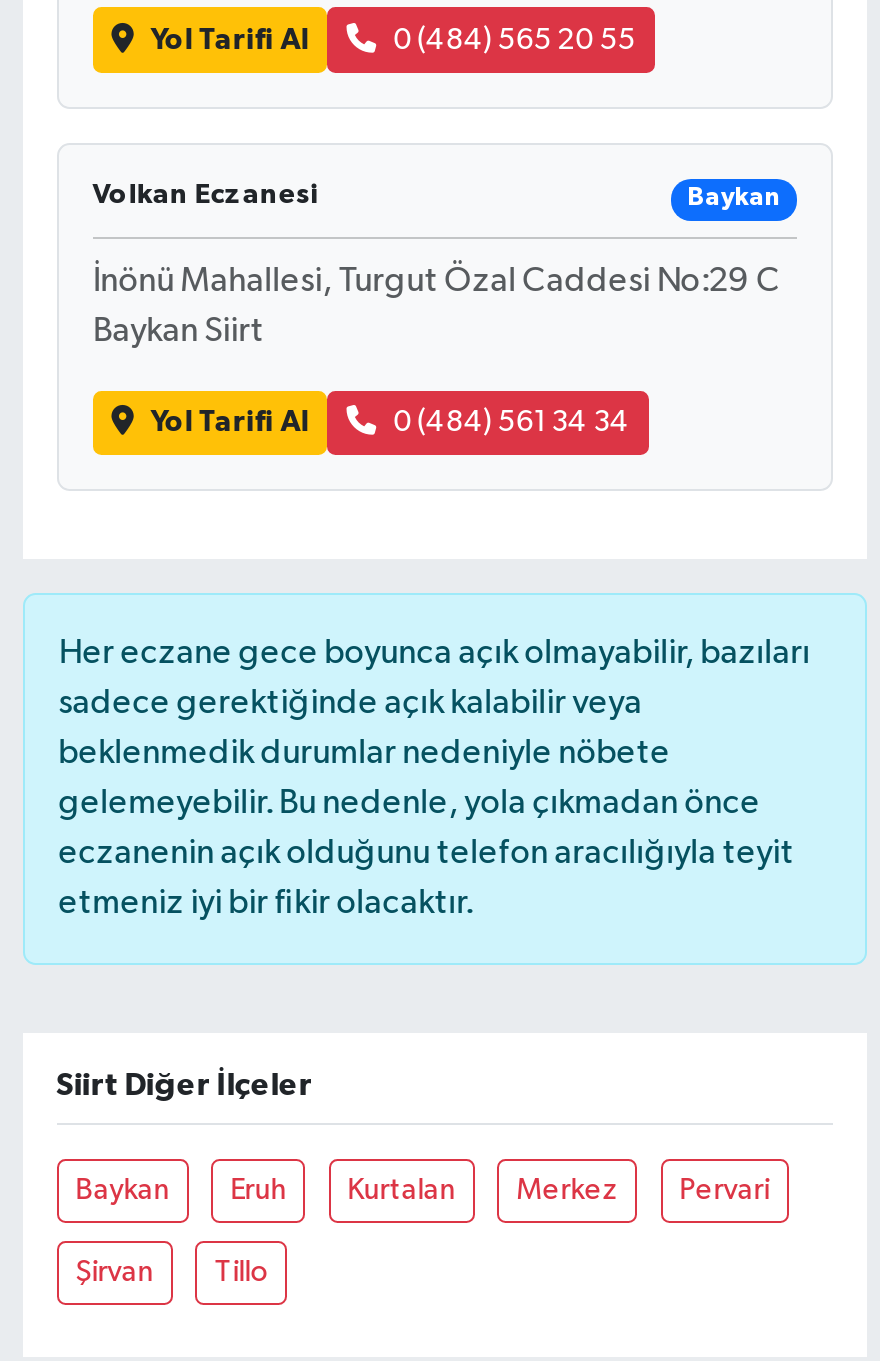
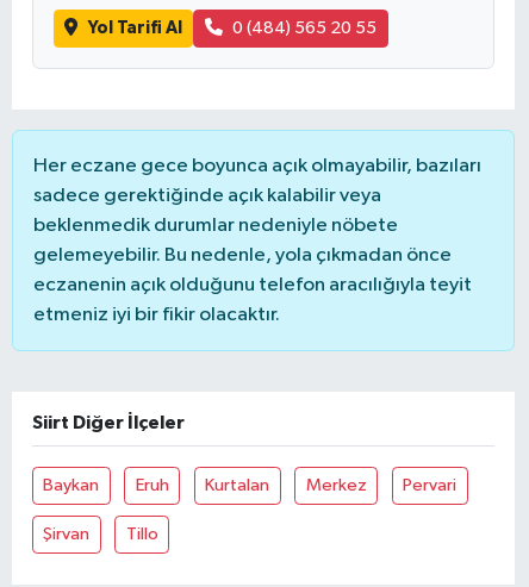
[93,181,781,437] Volkan Eczanesi | Baykan | İnönü Mahallesi, Turgut Özal Caddesi No:29 C | Baykan Siirt | Yol Tarifi Al | 0 (484) 561 34 34 -> none

